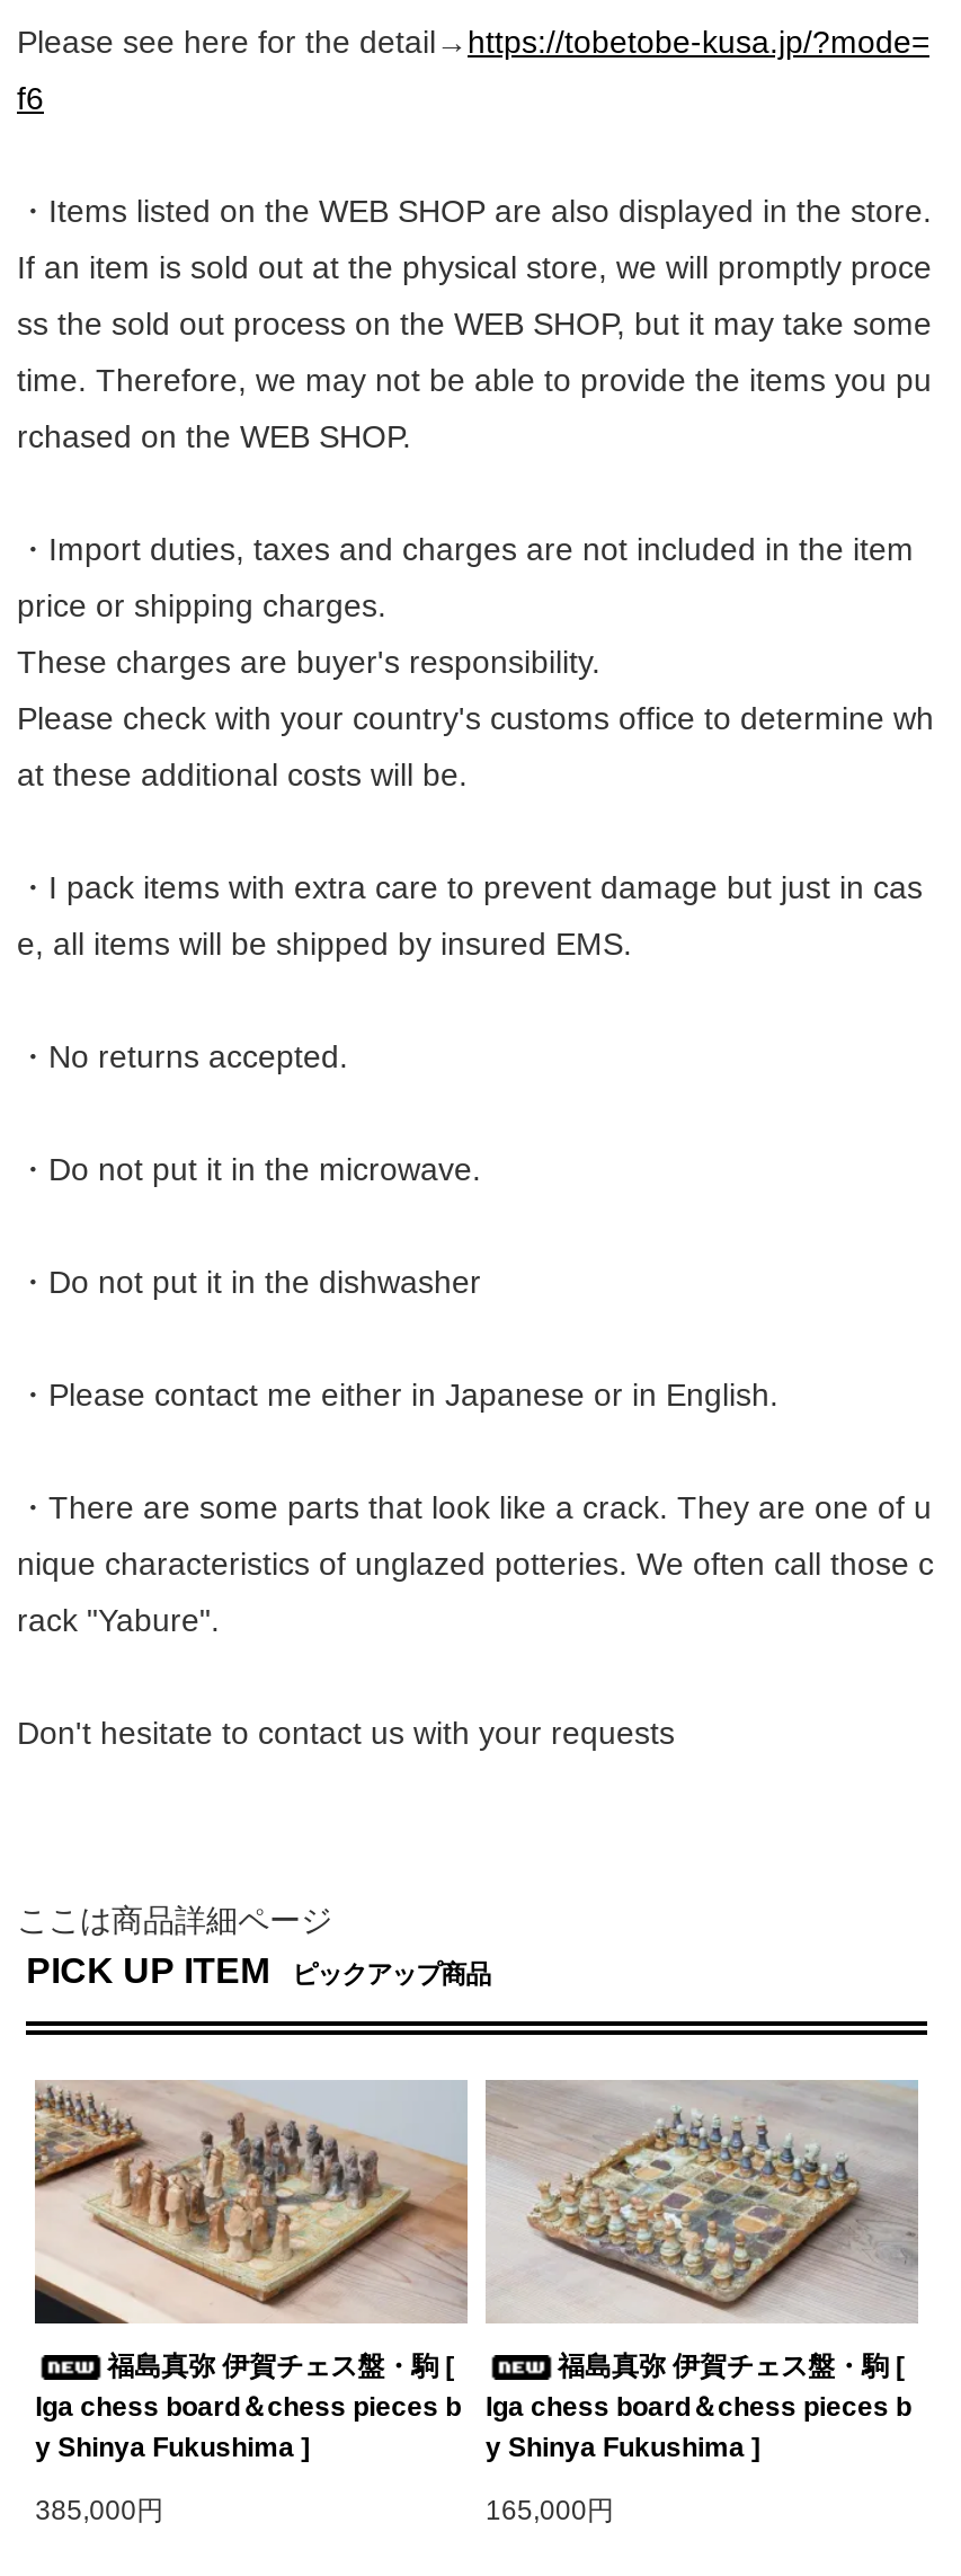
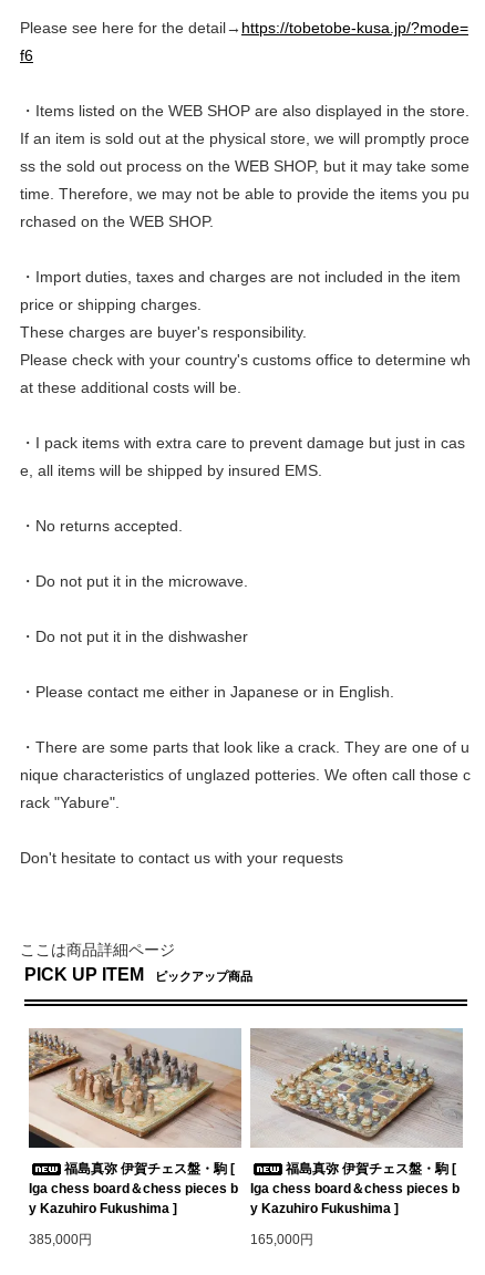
[35,2431,310,2463] y Shinya Fukushima ] -> [29,1201,177,1216] y Kazuhiro Fukushima ]
[486,2431,760,2463] y Shinya Fukushima ] -> [250,1201,399,1216] y Kazuhiro Fukushima ]

